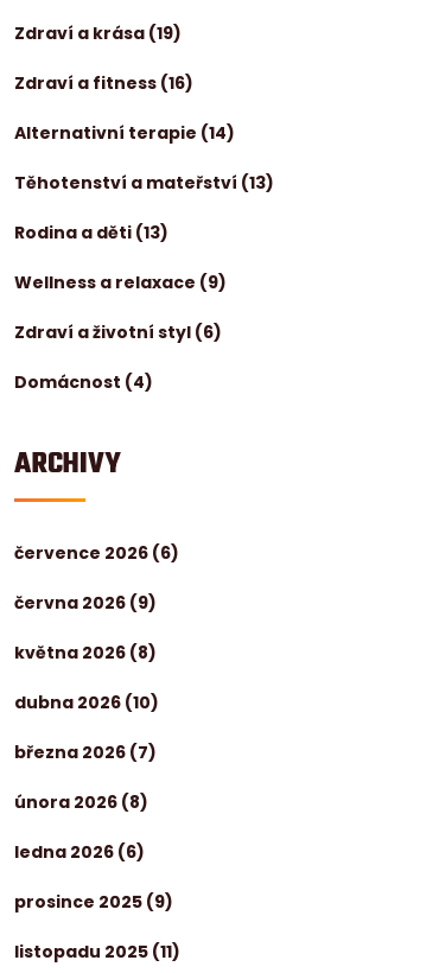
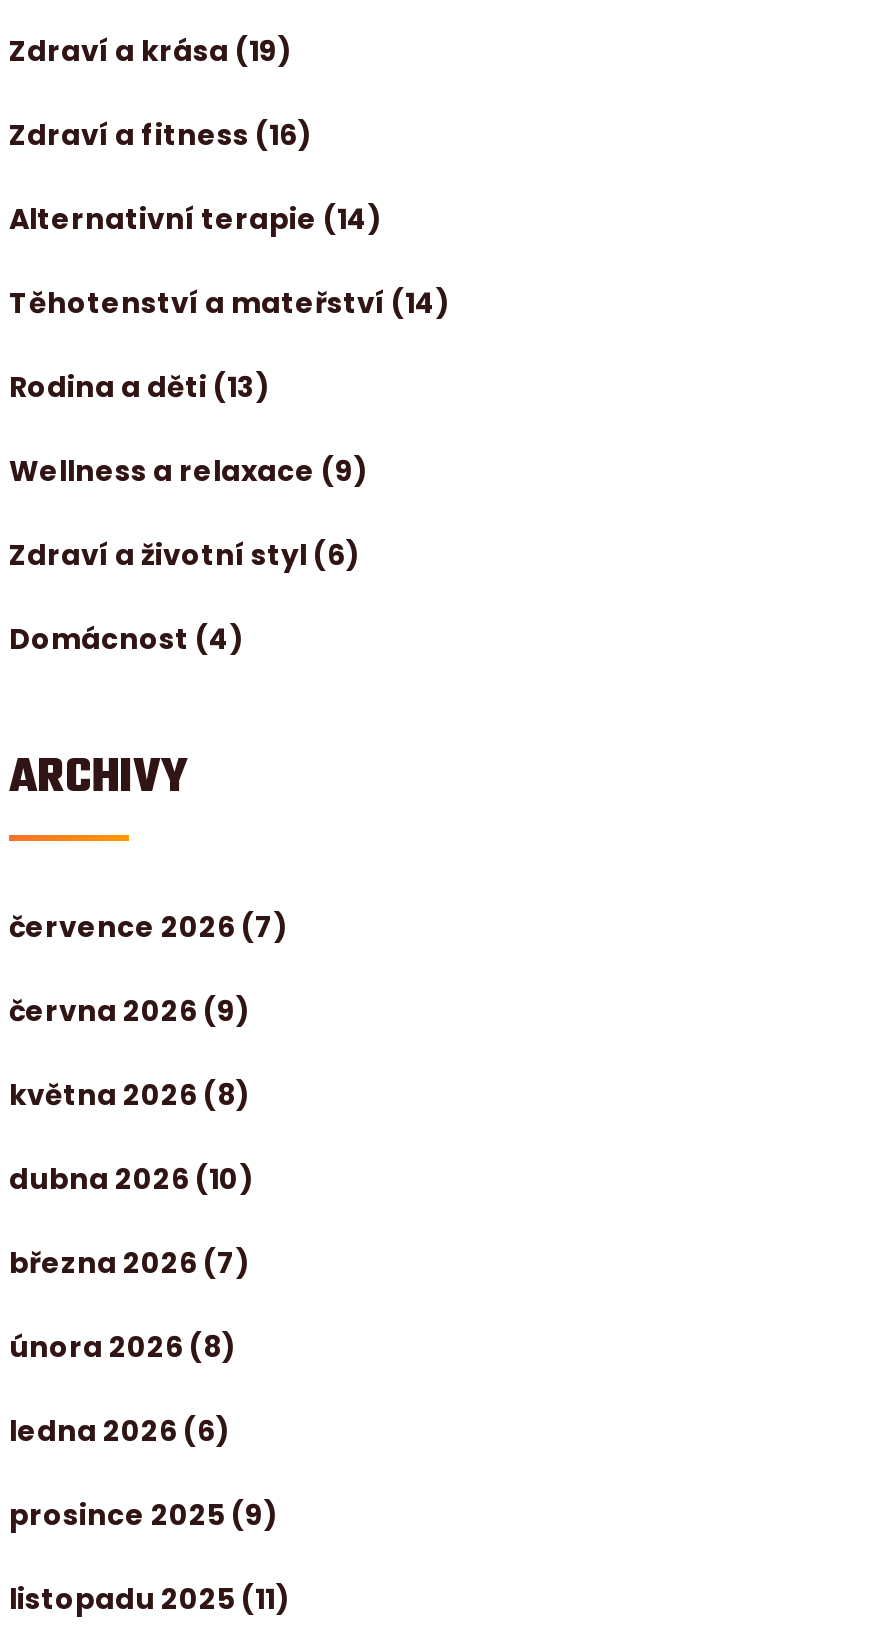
[14,170,274,194] Těhotenství a mateřství (13) -> [9,282,449,322] Těhotenství a mateřství (14)
[14,540,179,564] července 2026 (6) -> [9,906,287,946] července 2026 (7)

